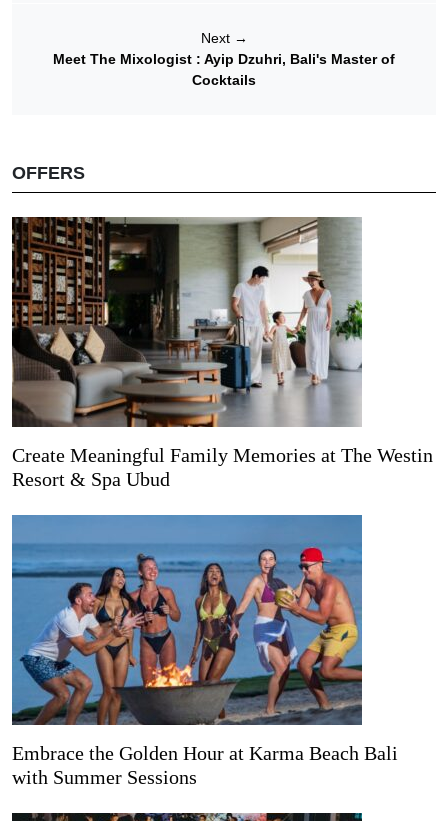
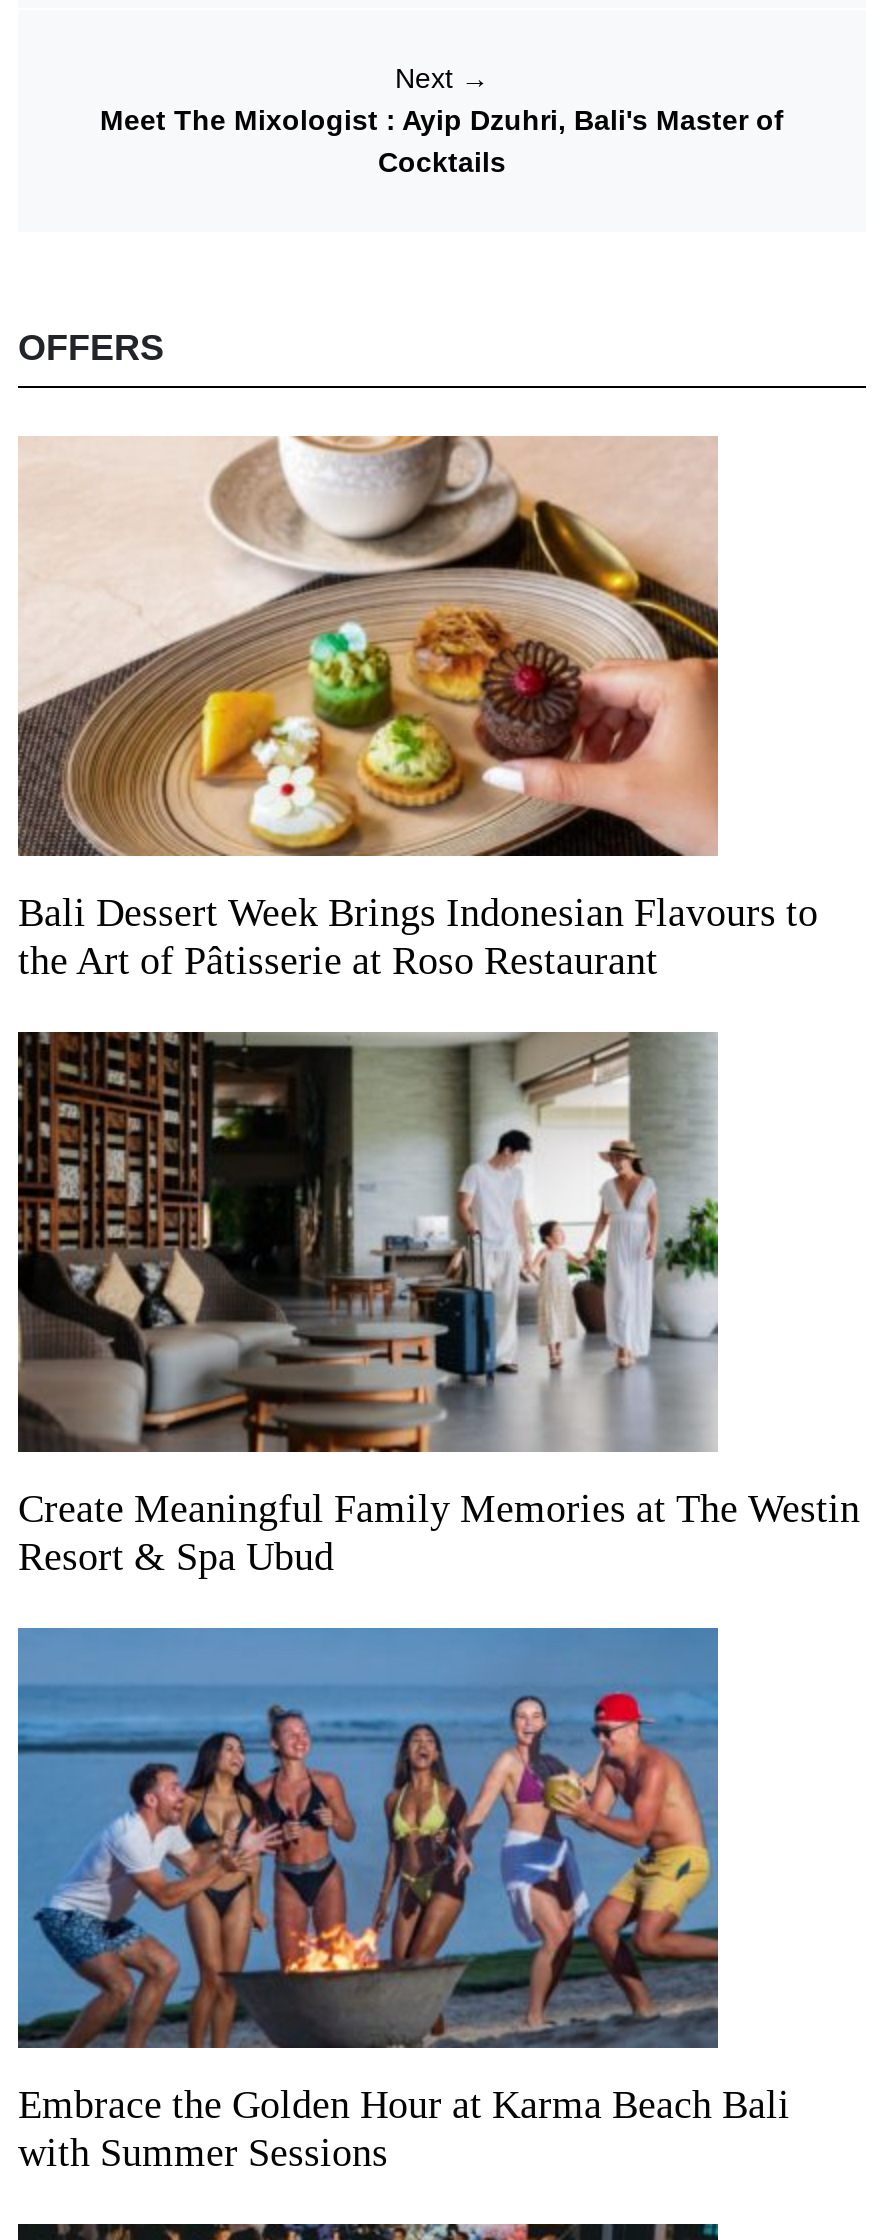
none -> [16,436,818,982] [image] | Bali Dessert Week Brings Indonesian Flavours to | the Art of Pâtisserie at Roso Restaurant

